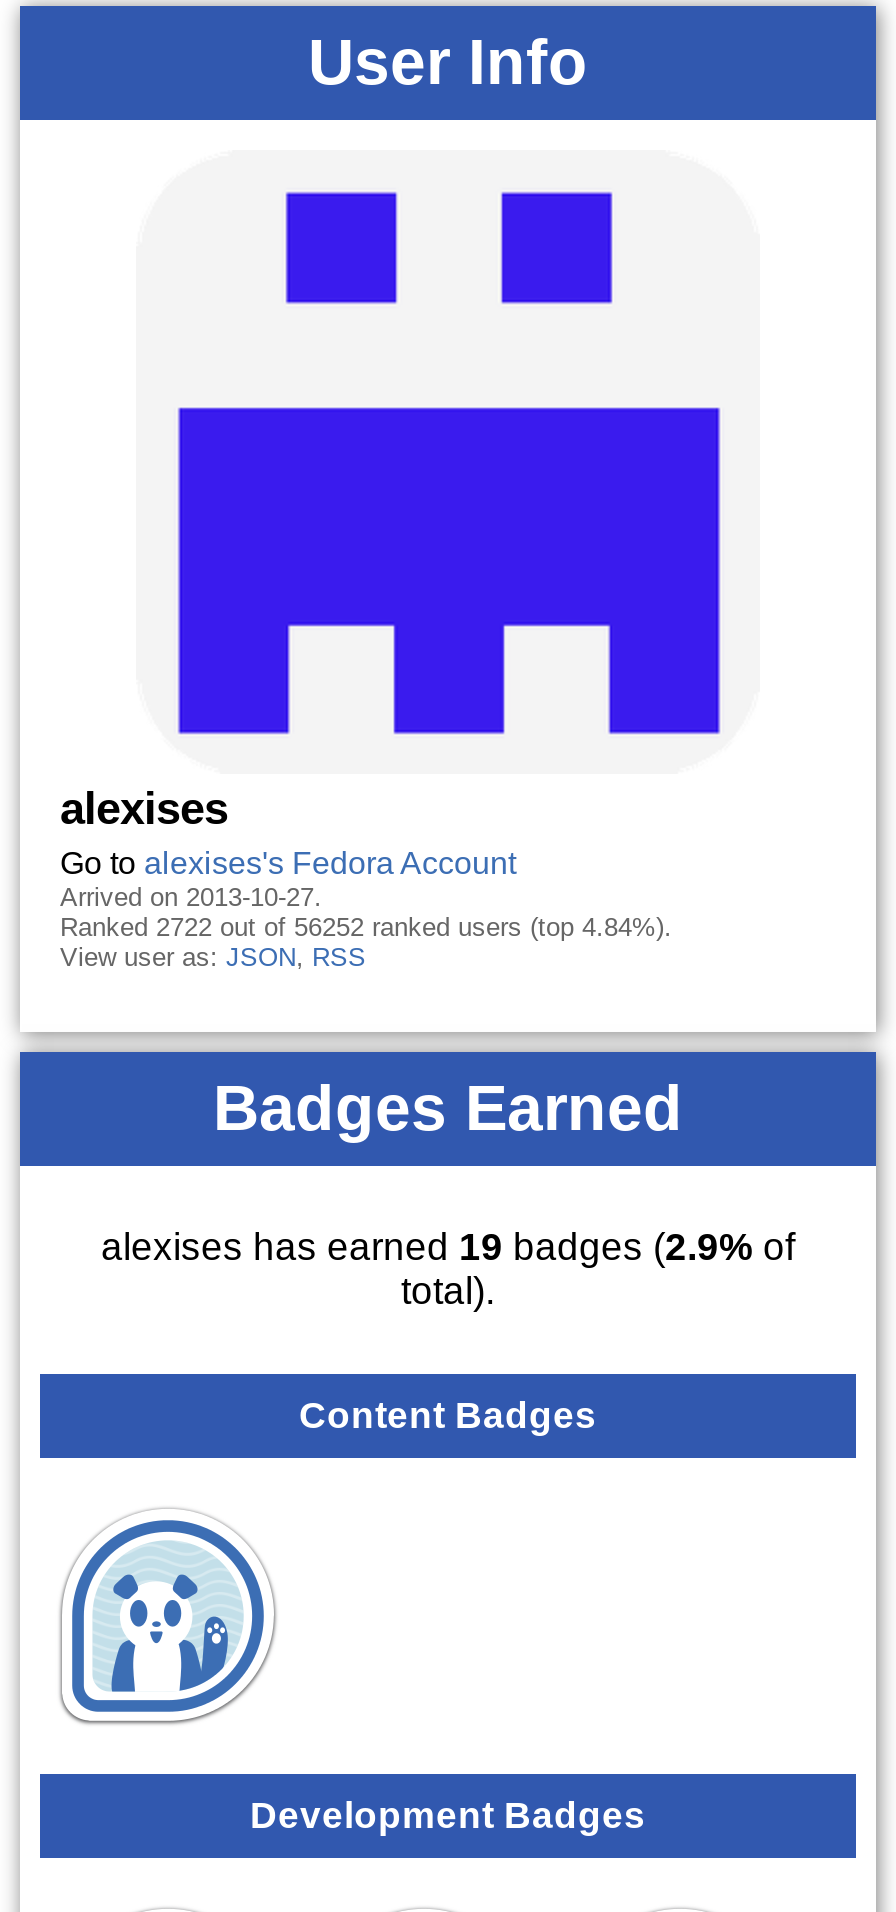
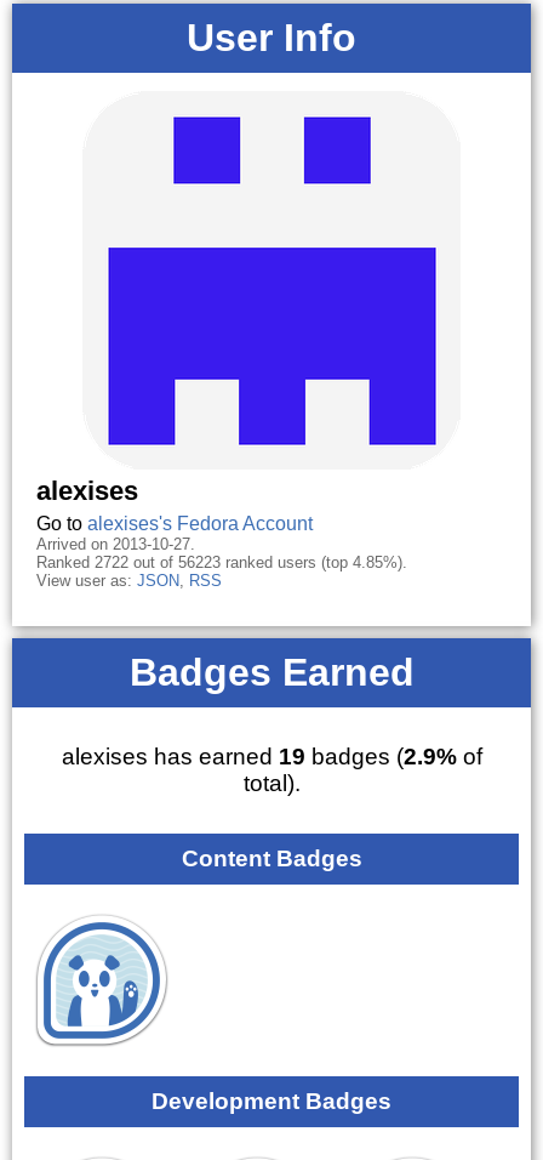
[60,912,672,942] Ranked 2722 out of 56252 ranked users (top 4.84%). -> [36,553,407,572] Ranked 2722 out of 56223 ranked users (top 4.85%).

